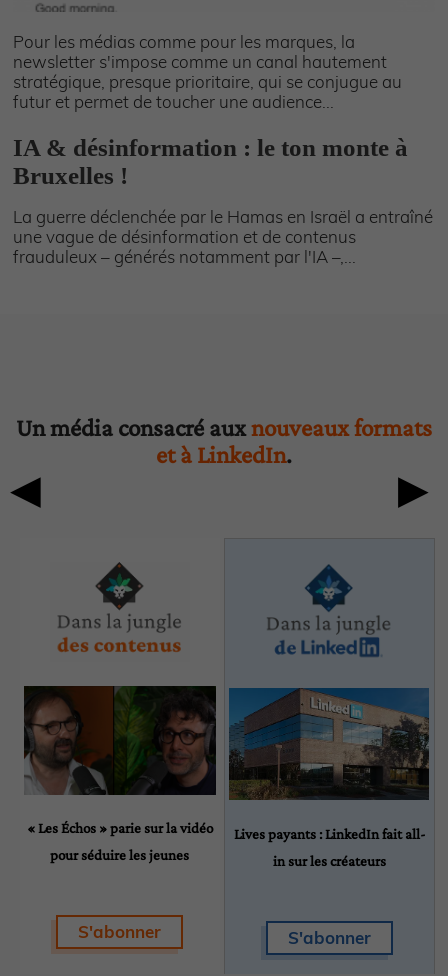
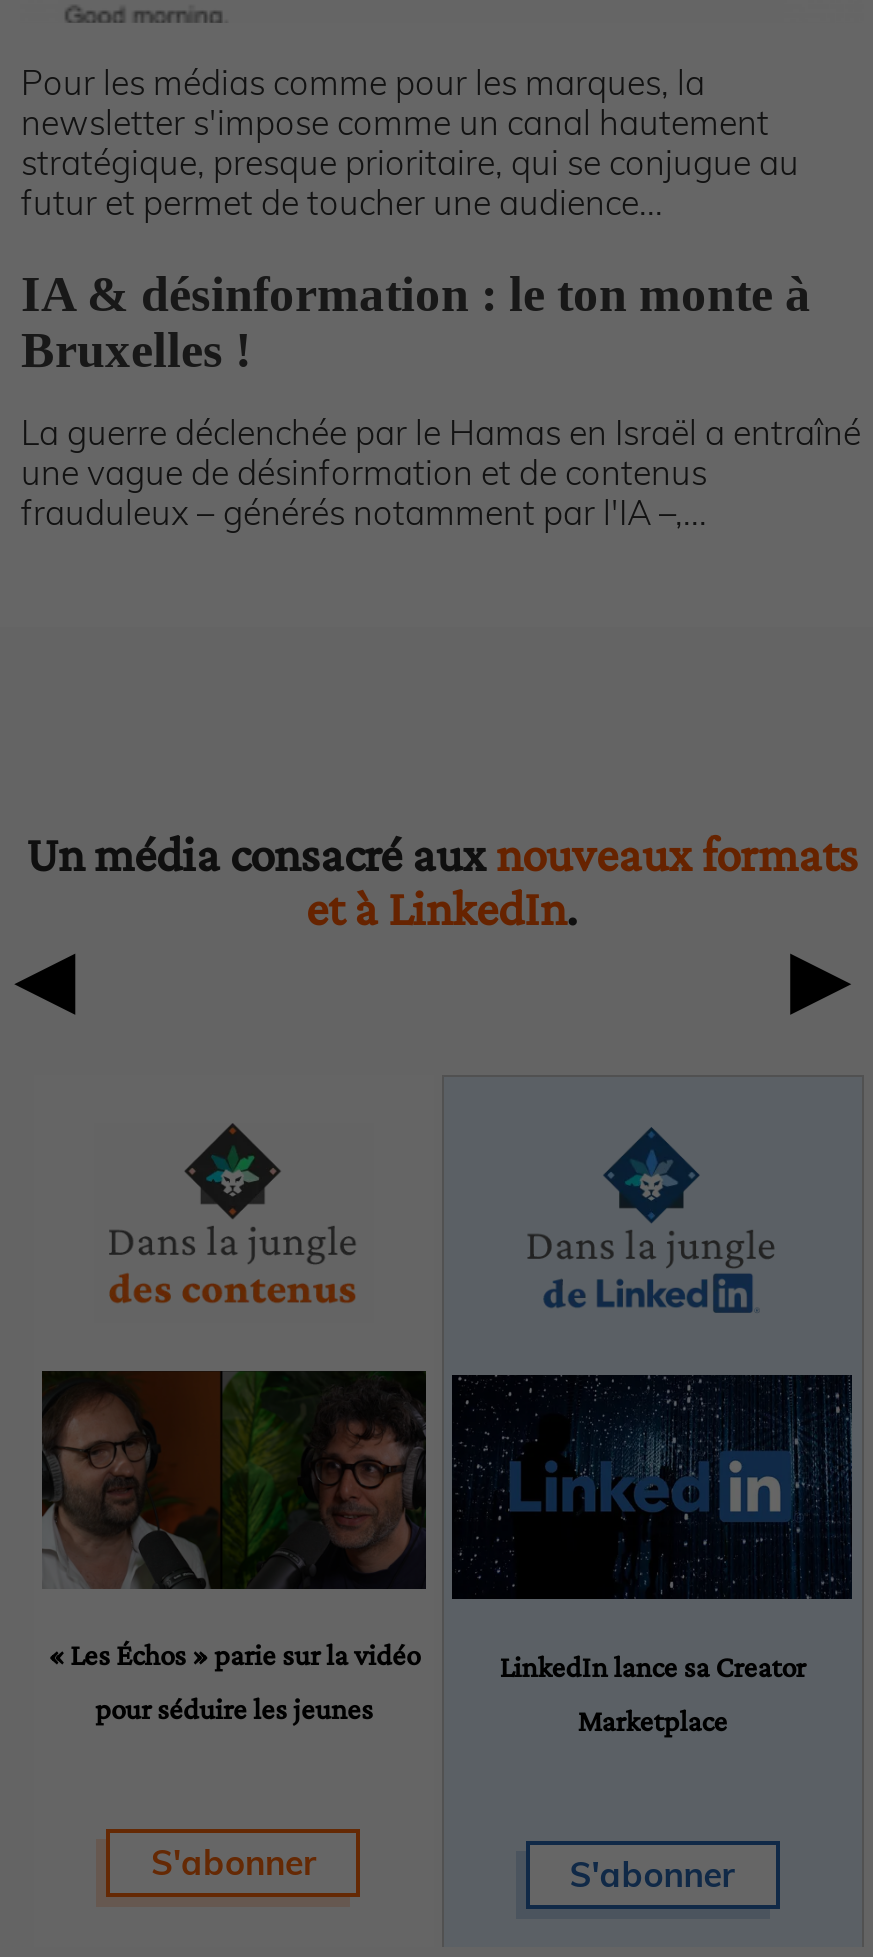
[228,687,430,842] [image] | Lives payants : LinkedIn fait all- -> [450,1373,854,1684] [image] | LinkedIn lance sa Creator
[273,853,386,869] in sur les créateurs -> [578,1706,728,1738] Marketplace

